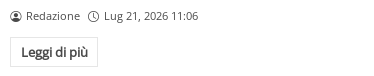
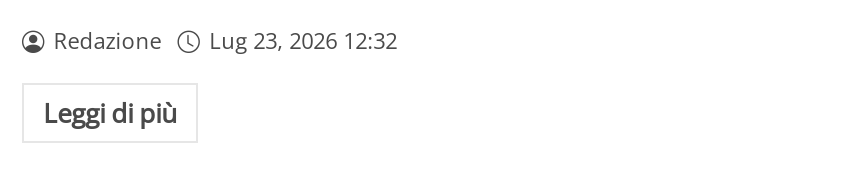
[26,8,198,23] Redazione Lug 21, 2026 11:06 -> [54,25,397,55] Redazione Lug 23, 2026 12:32

